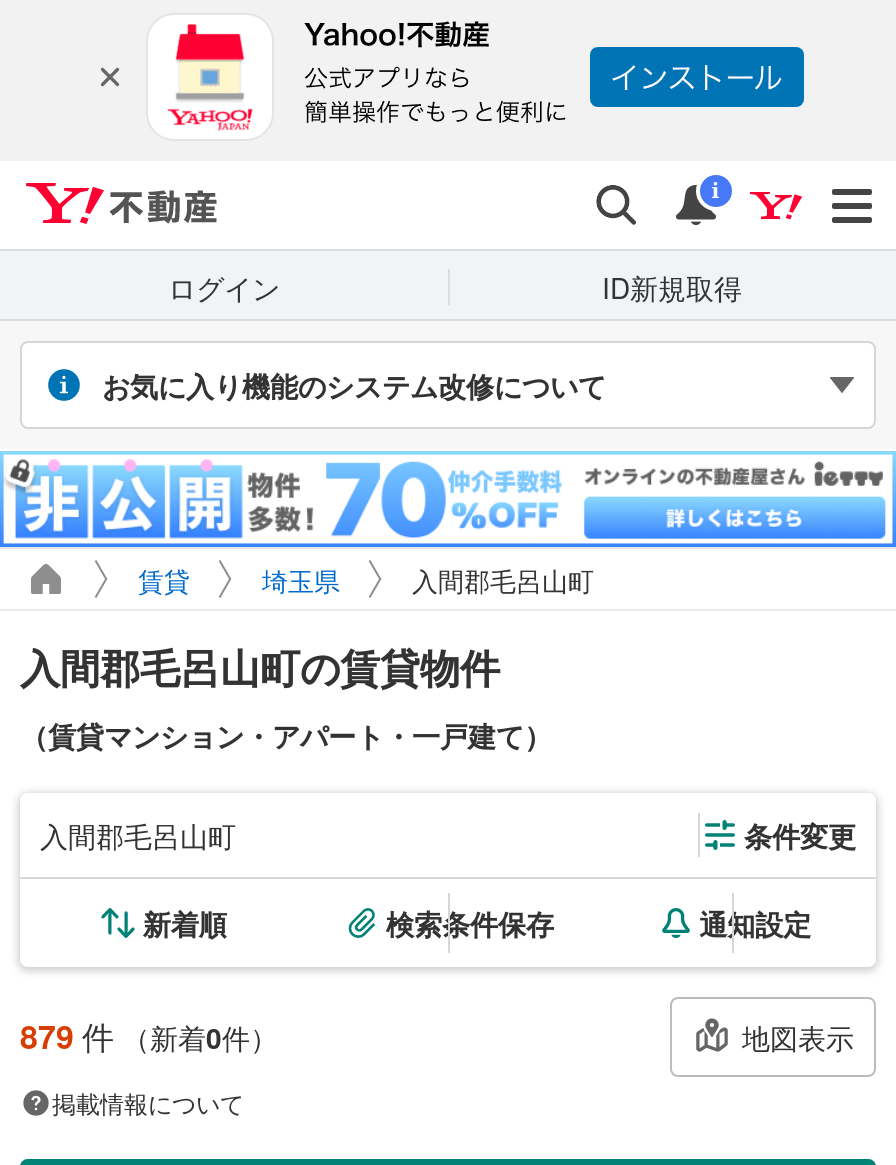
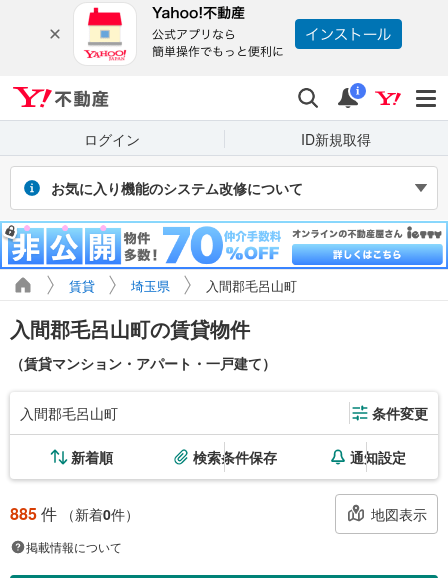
[20,1014,278,1060] 879件 （新着0件） -> [10,502,139,525] 885件 （新着0件）

